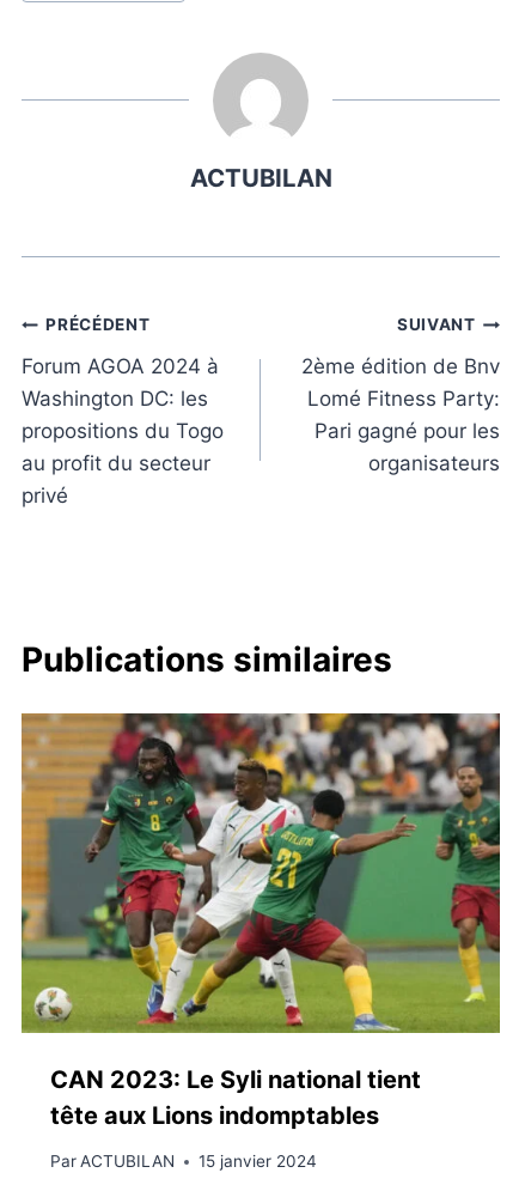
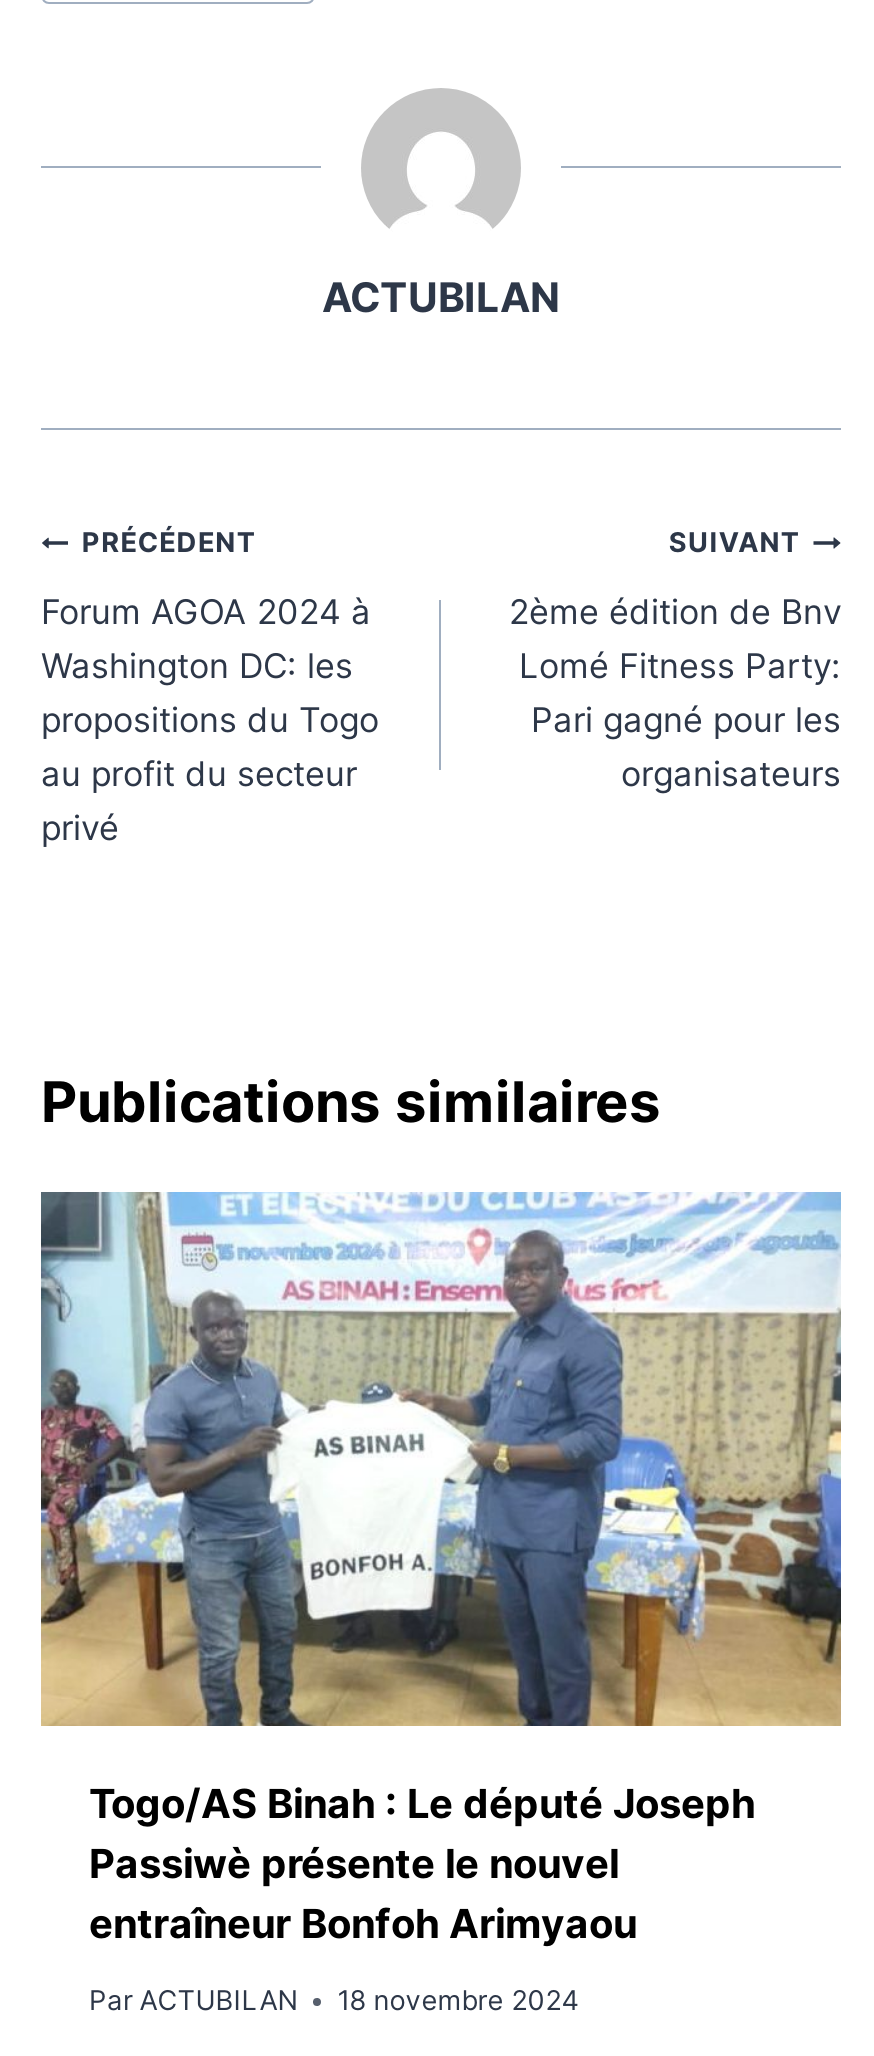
[20,712,501,1129] [image] | CAN 2023: Le Syli national tient | tête aux Lions indomptables -> [39,1190,843,1947] [image] | Togo/AS Binah : Le député Joseph | Passiwè présente le nouvel | entraîneur Bonfoh Arimyaou
[50,1152,317,1171] Par ACTUBILAN 15 janvier 2024 -> [89,1984,579,2016] Par ACTUBILAN 18 novembre 2024

